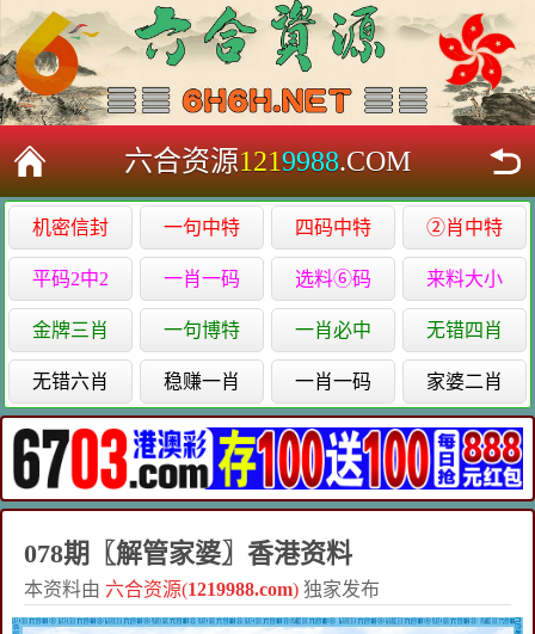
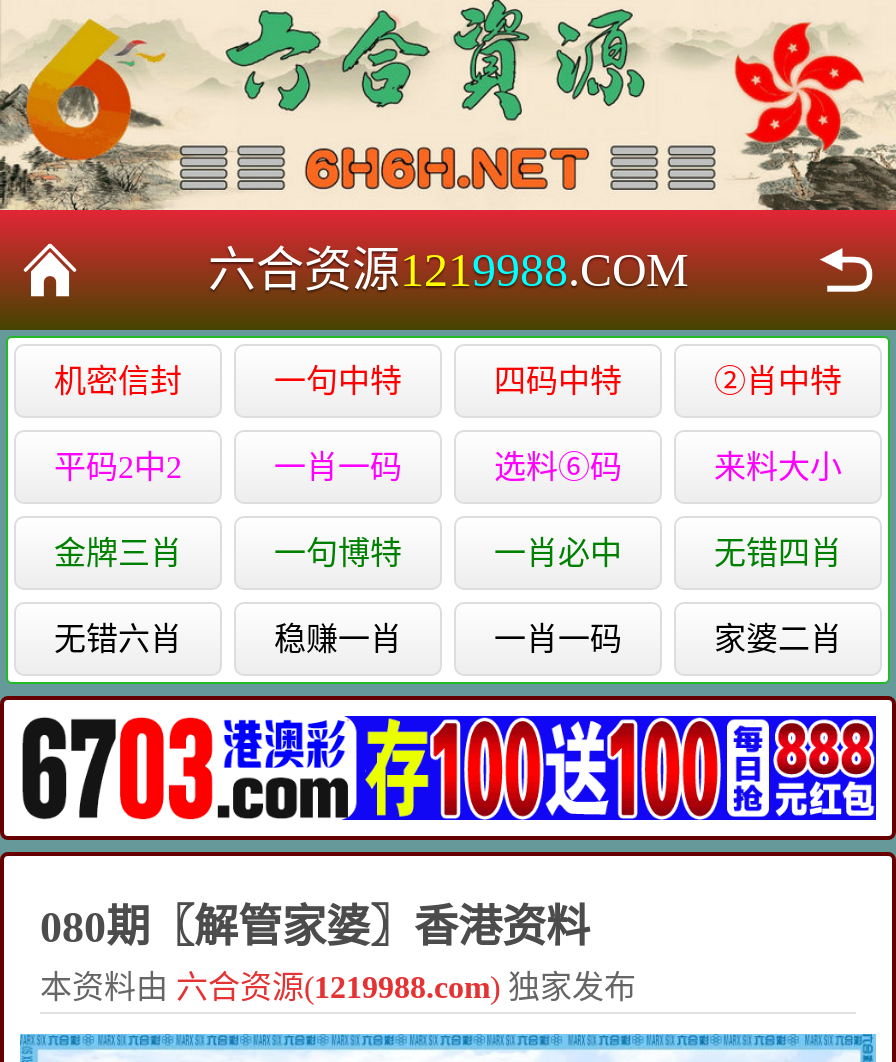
[24,538,352,568] 078期〖解管家婆〗香港资料 -> [40,901,590,951] 080期〖解管家婆〗香港资料

